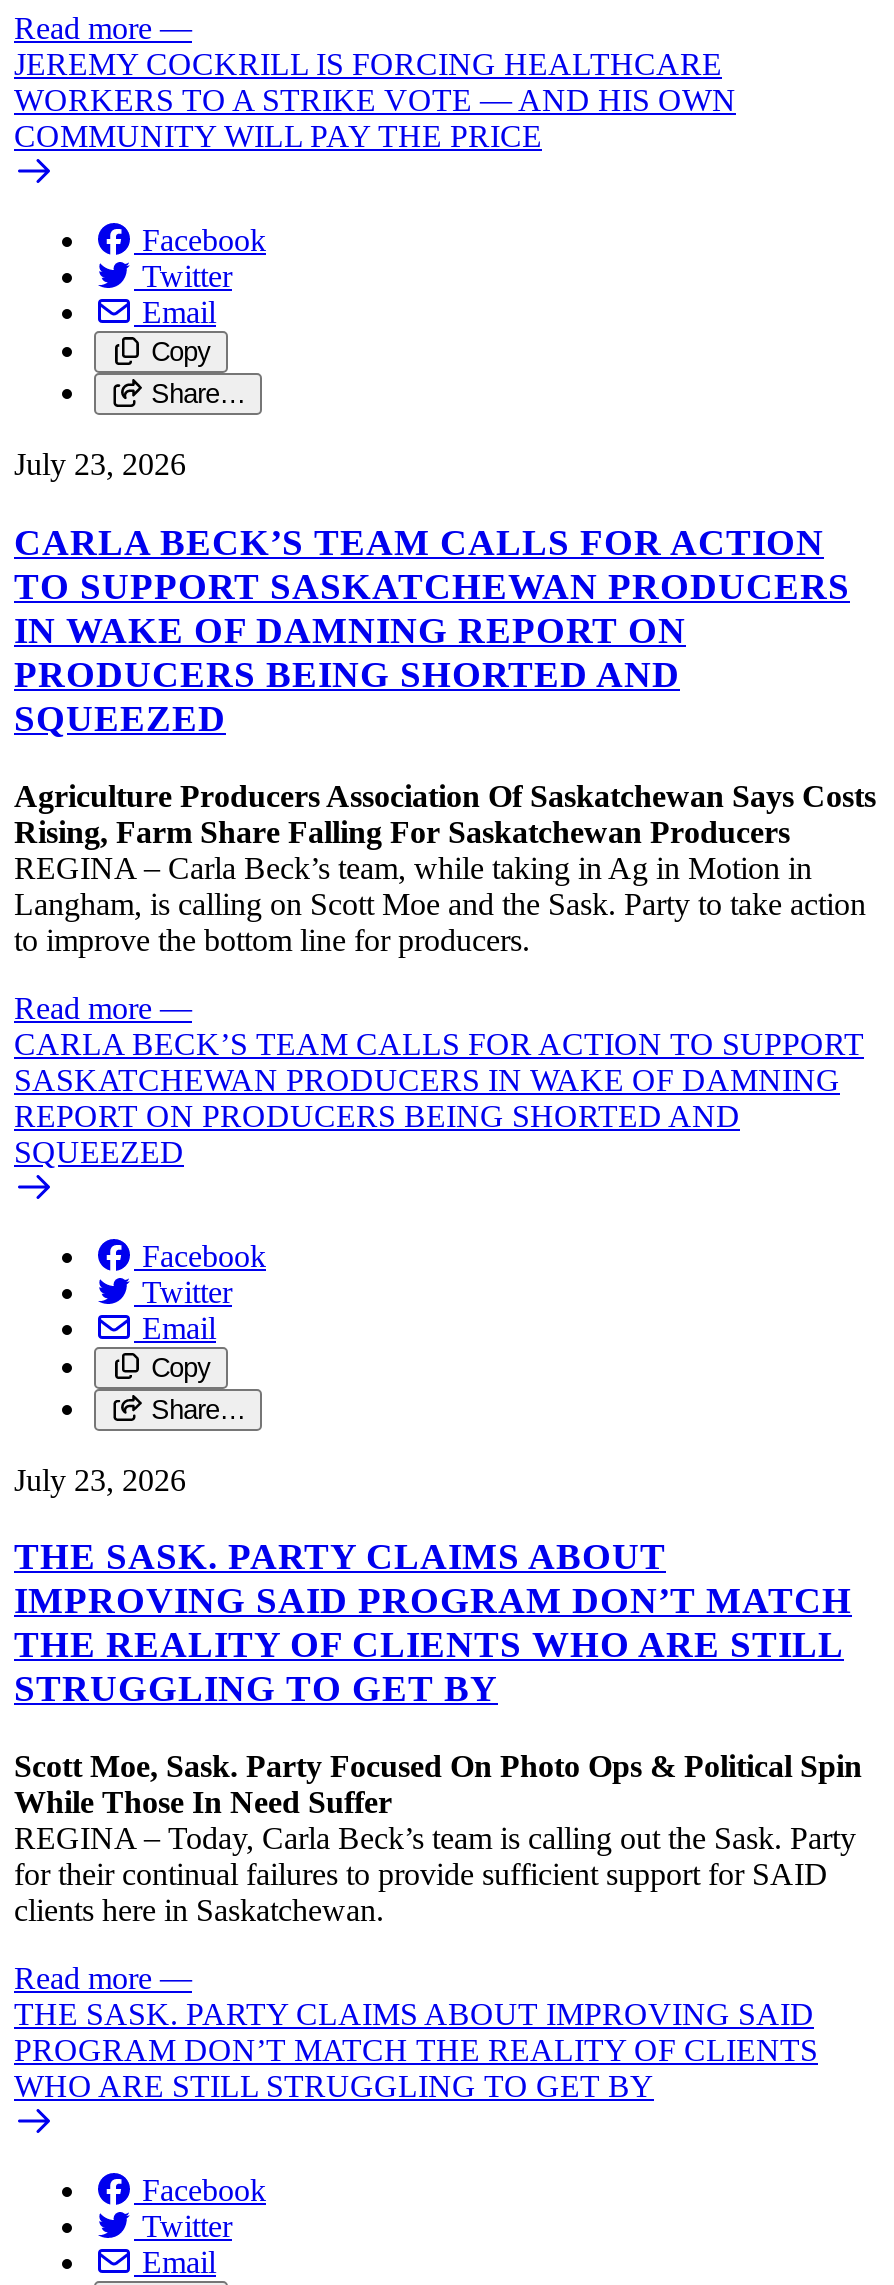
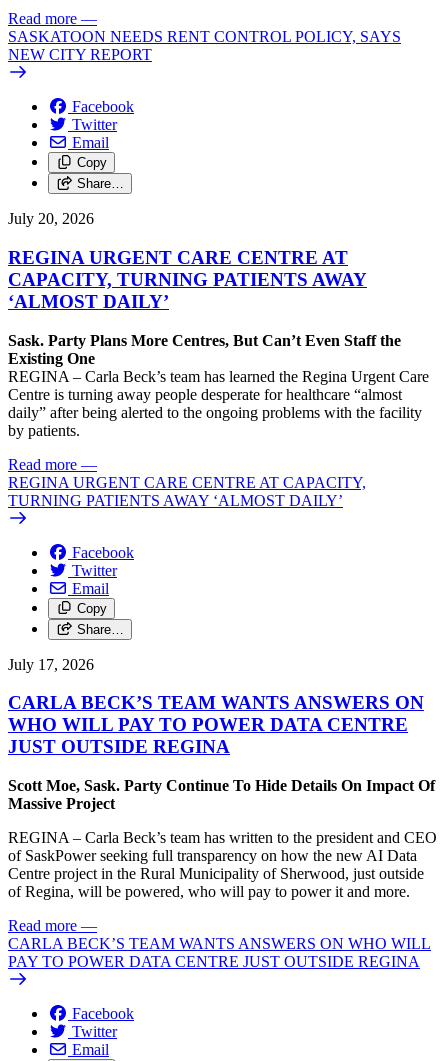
[14,47,736,153] JEREMY COCKRILL IS FORCING HEALTHCARE | WORKERS TO A STRIKE VOTE — AND HIS OWN | COMMUNITY WILL PAY THE PRICE -> [8,28,401,63] SASKATOON NEEDS RENT CONTROL POLICY, SAYS | NEW CITY REPORT
[14,447,186,481] July 23, 2026 -> [8,210,94,227] July 20, 2026
[14,521,850,739] CARLA BECK’S TEAM CALLS FOR ACTION | TO SUPPORT SASKATCHEWAN PRODUCERS | IN WAKE OF DAMNING REPORT ON | PRODUCERS BEING SHORTED AND | SQUEEZED -> [8,247,367,312] REGINA URGENT CARE CENTRE AT | CAPACITY, TURNING PATIENTS AWAY | ‘ALMOST DAILY’
[14,778,876,956] Agriculture Producers Association Of Saskatchewan Says Costs | Rising, Farm Share Falling For Saskatchewan Producers | REGINA – Carla Beck’s team, while taking in Ag in Motion in | Langham, is calling on Scott Moe and the Sask. Party to take action | to improve the bottom line for producers. -> [8,332,429,439] Sask. Party Plans More Centres, But Can’t Even Staff the | Existing One | REGINA – Carla Beck’s team has learned the Regina Urgent Care | Centre is turning away people desperate for healthcare “almost | daily” after being alerted to the ongoing problems with the facility | by patients.
[14,1026,864,1168] CARLA BECK’S TEAM CALLS FOR ACTION TO SUPPORT | SASKATCHEWAN PRODUCERS IN WAKE OF DAMNING | REPORT ON PRODUCERS BEING SHORTED AND | SQUEEZED -> [8,474,366,509] REGINA URGENT CARE CENTRE AT CAPACITY, | TURNING PATIENTS AWAY ‘ALMOST DAILY’
[14,1462,862,1927] July 23, 2026 | THE SASK. PARTY CLAIMS ABOUT | IMPROVING SAID PROGRAM DON’T MATCH | THE REALITY OF CLIENTS WHO ARE STILL | STRUGGLING TO GET BY | Scott Moe, Sask. Party Focused On Photo Ops & Political Spin | While Those In Need Suffer | REGINA – Today, Carla Beck’s team is calling out the Sask. Party | for their continual failures to provide sufficient support for SAID | clients here in Saskatchewan. -> [8,656,437,900] July 17, 2026 | CARLA BECK’S TEAM WANTS ANSWERS ON | WHO WILL PAY TO POWER DATA CENTRE | JUST OUTSIDE REGINA | Scott Moe, Sask. Party Continue To Hide Details On Impact Of | Massive Project | REGINA – Carla Beck’s team has written to the president and CEO | of SaskPower seeking full transparency on how the new AI Data | Centre project in the Rural Municipality of Sherwood, just outside | of Regina, will be powered, who will pay to power it and more.
[14,1997,818,2103] THE SASK. PARTY CLAIMS ABOUT IMPROVING SAID | PROGRAM DON’T MATCH THE REALITY OF CLIENTS | WHO ARE STILL STRUGGLING TO GET BY -> [8,935,431,970] CARLA BECK’S TEAM WANTS ANSWERS ON WHO WILL | PAY TO POWER DATA CENTRE JUST OUTSIDE REGINA

